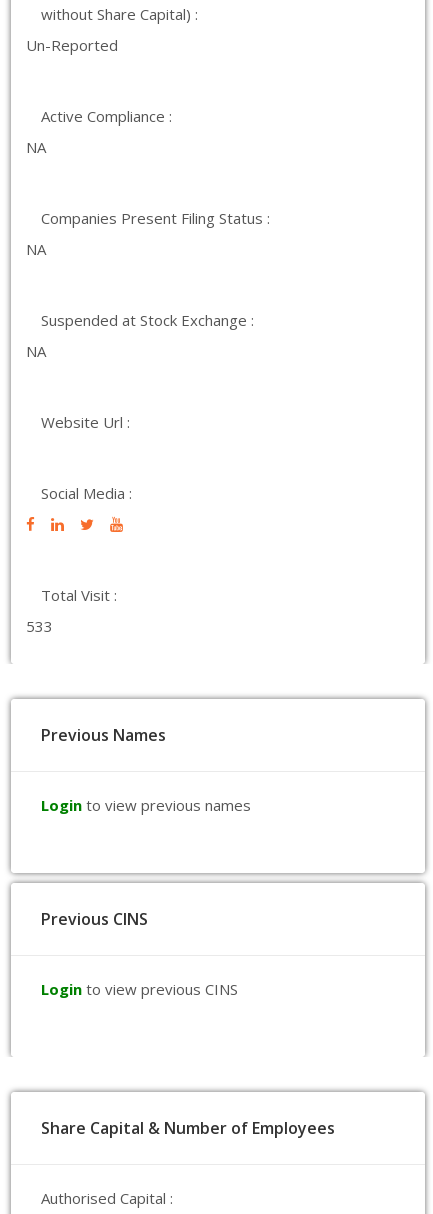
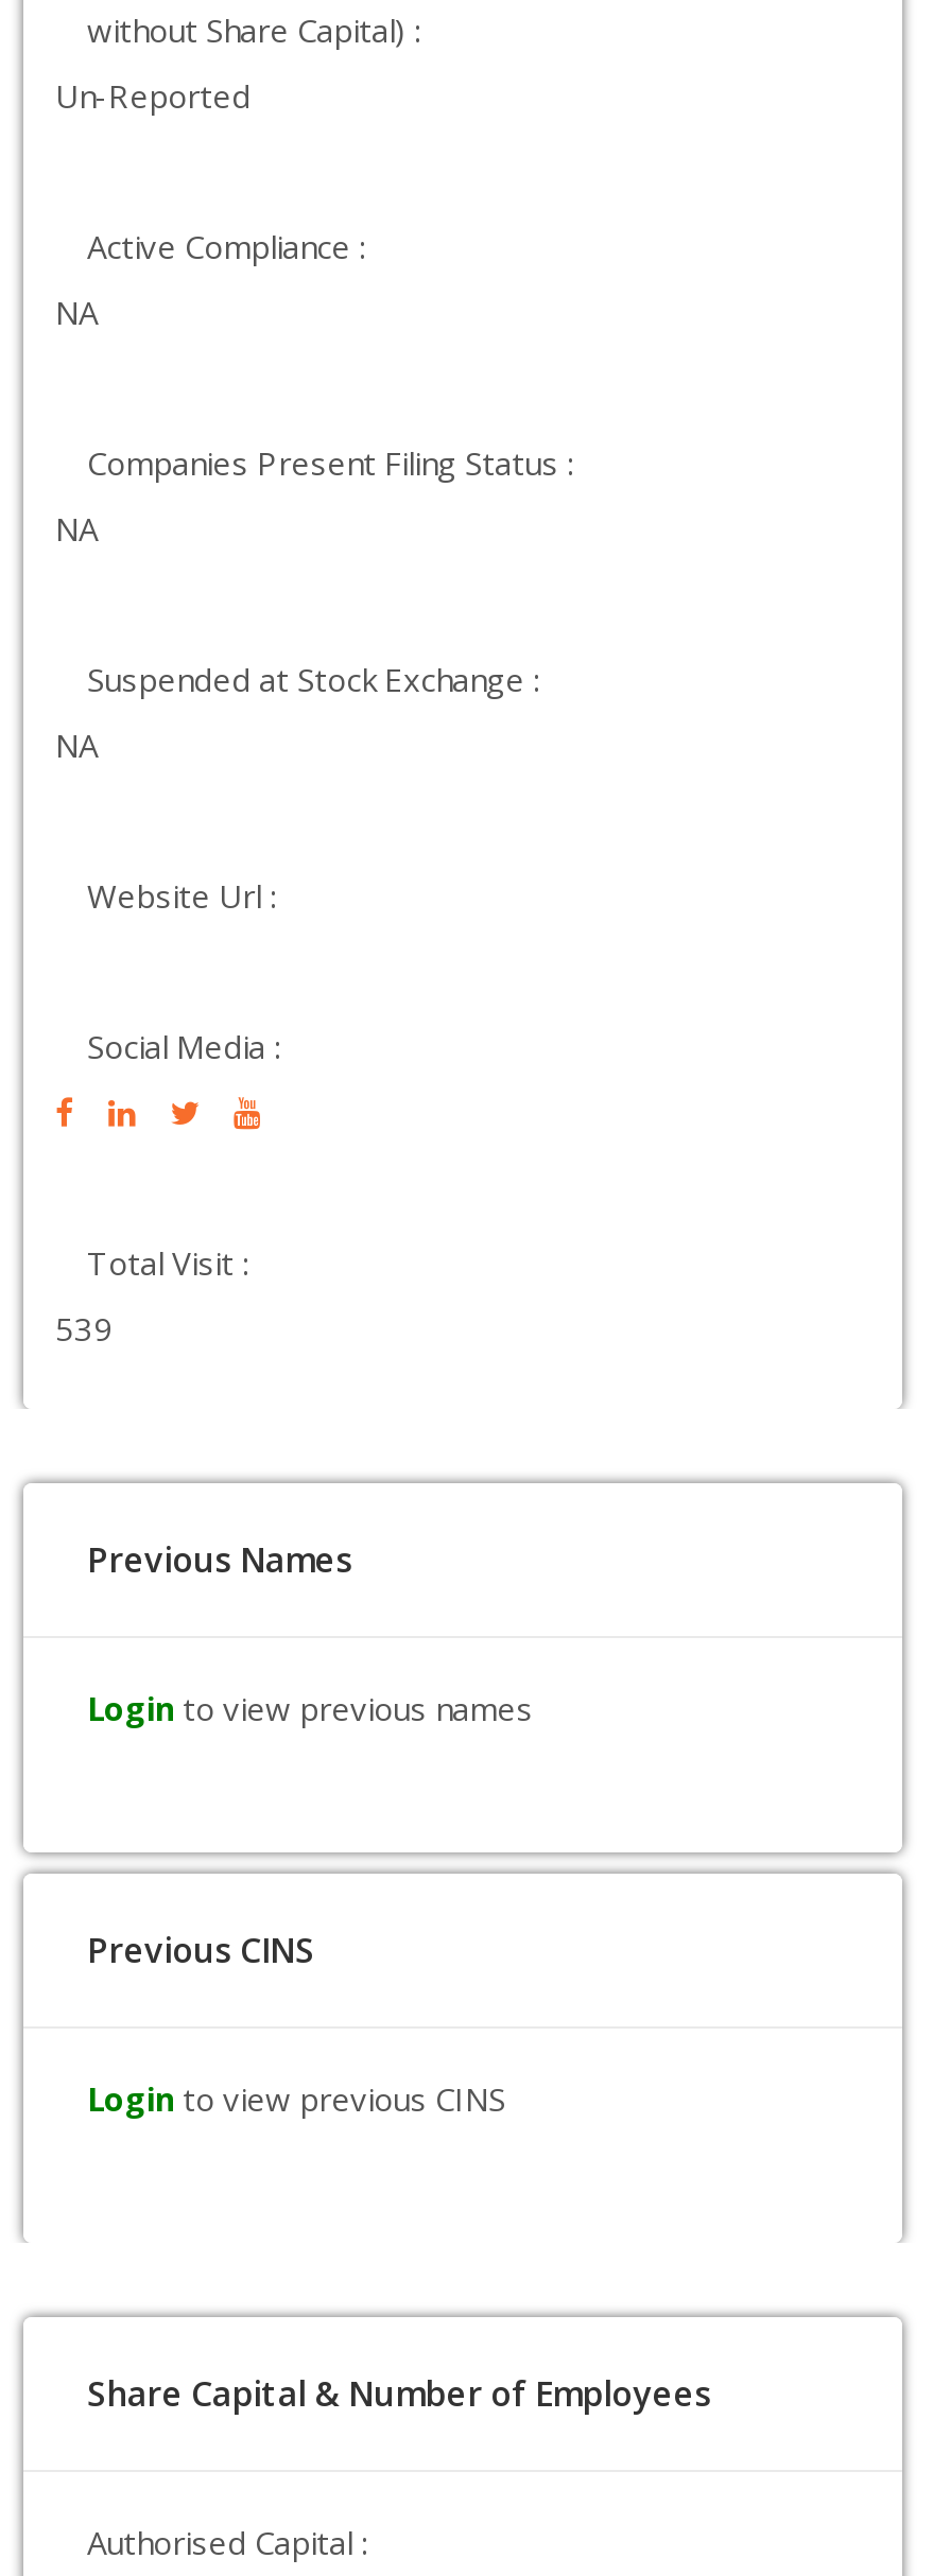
[26,616,53,636] 533 -> [55,1307,113,1350] 539

